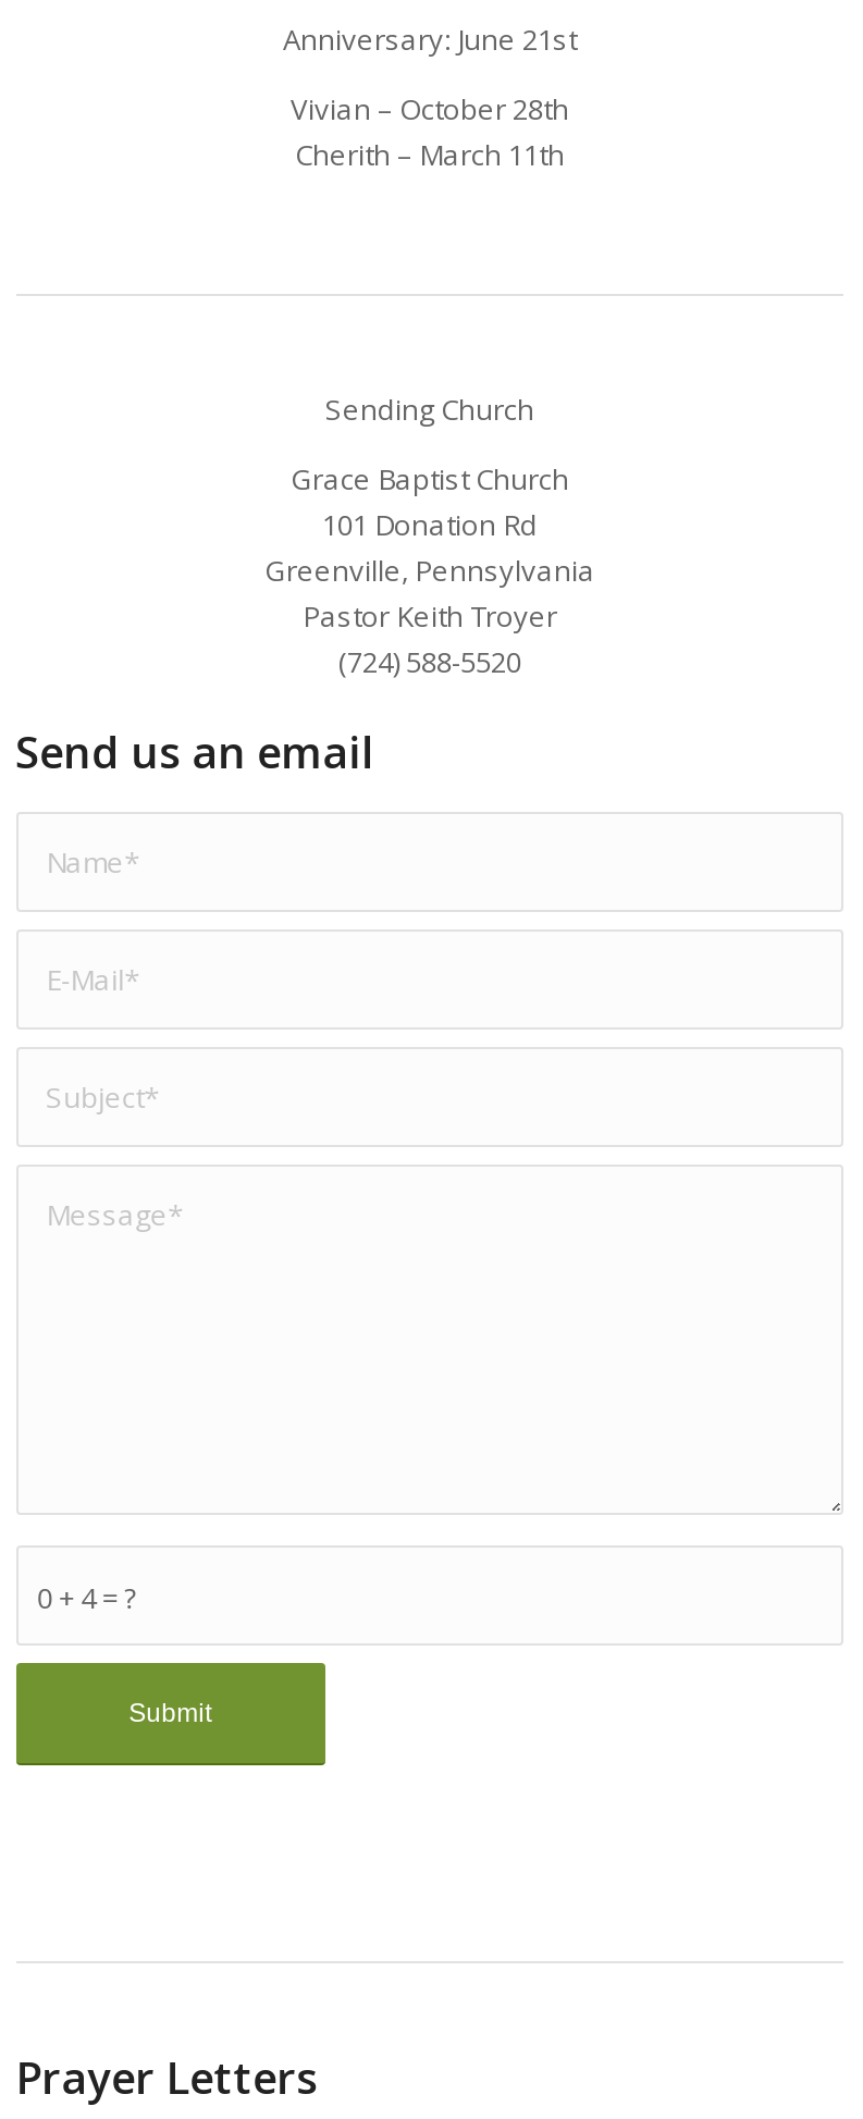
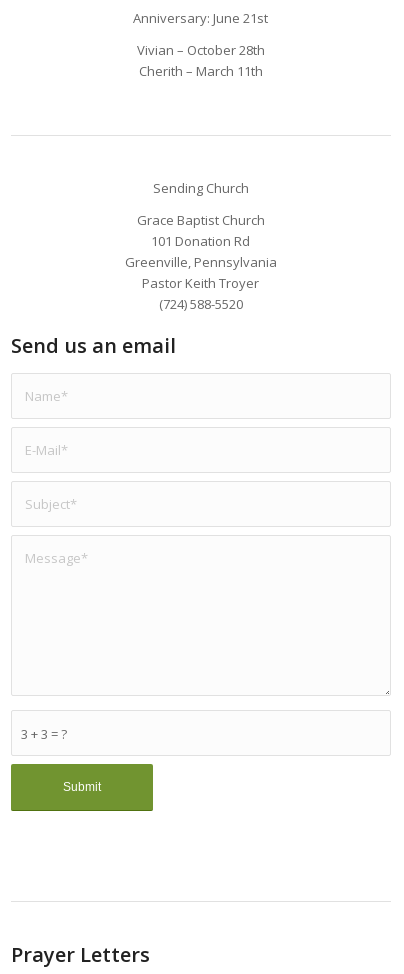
[37,1579,137,1618] 0 + 4 = ? -> [21,725,67,743] 3 + 3 = ?

